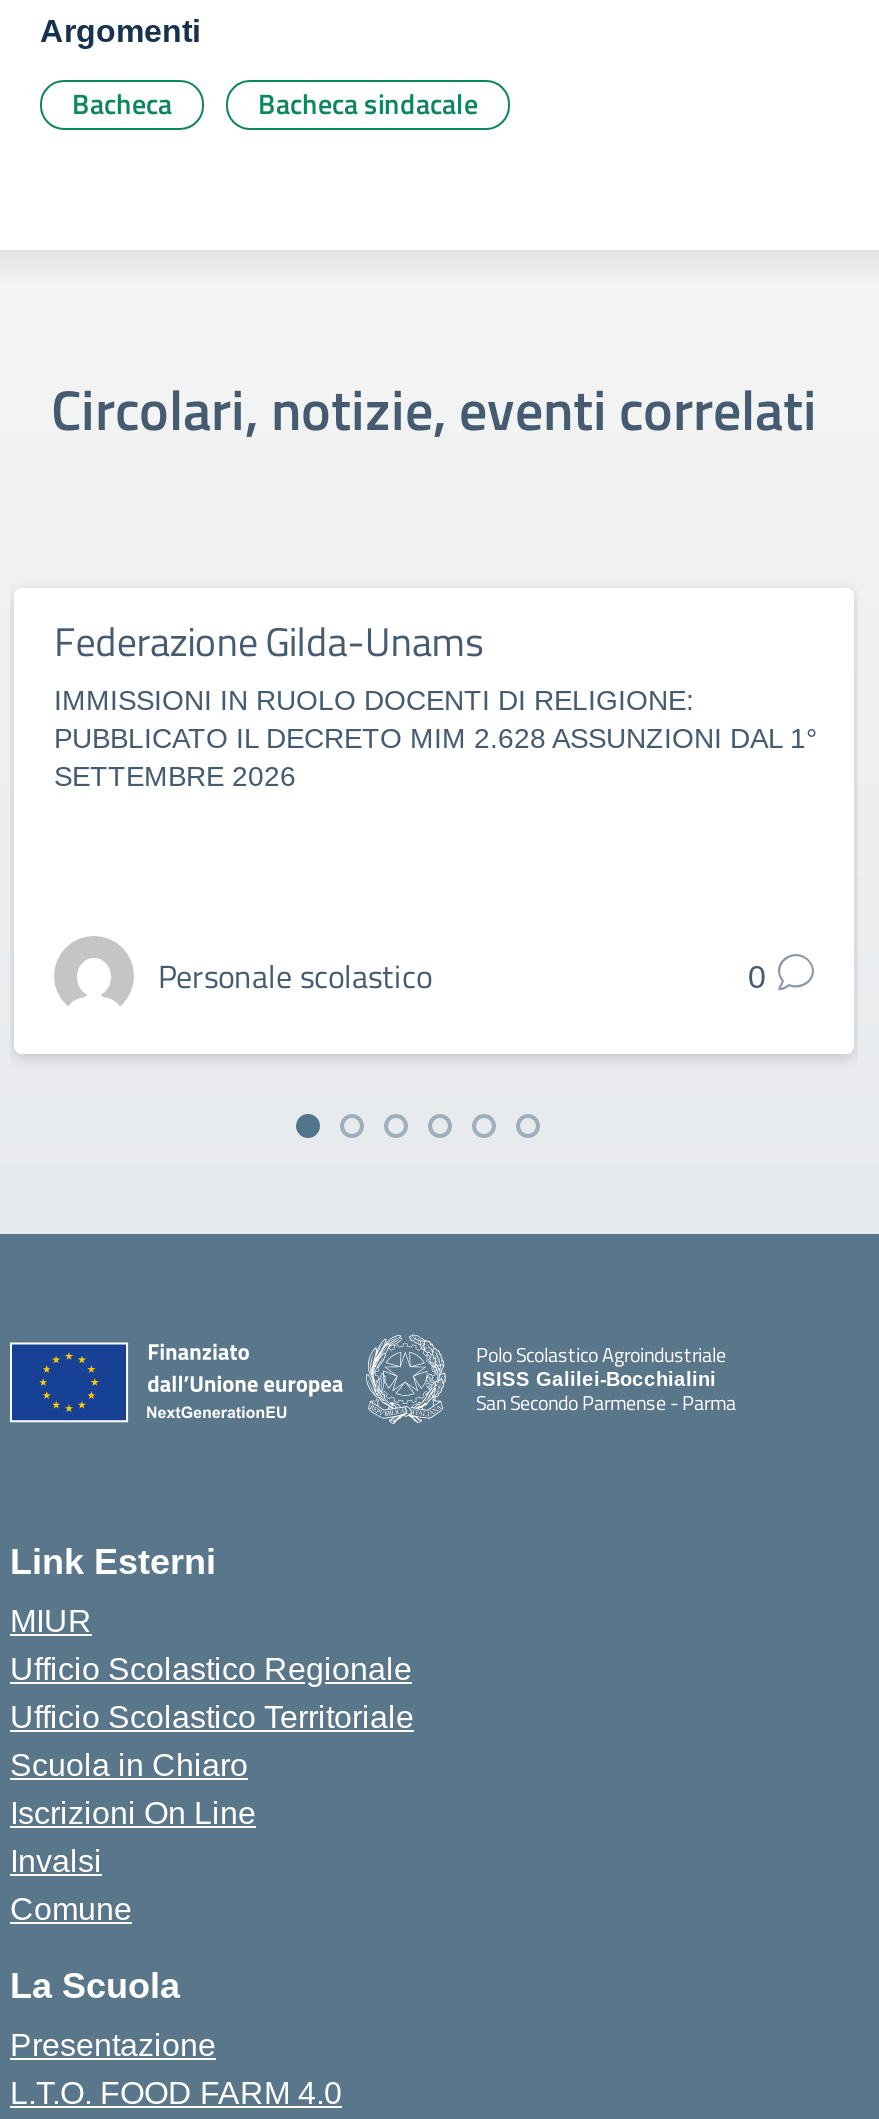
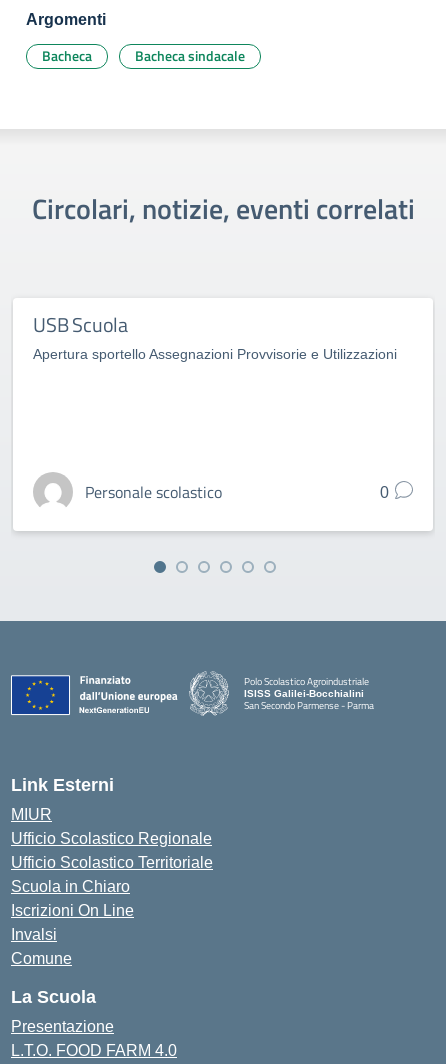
[54,610,818,792] Federazione Gilda-Unams | IMMISSIONI IN RUOLO DOCENTI DI RELIGIONE: | PUBBLICATO IL DECRETO MIM 2.628 ASSUNZIONI DAL 1° | SETTEMBRE 2026 -> [33,309,397,362] USB Scuola | Apertura sportello Assegnazioni Provvisorie e Utilizzazioni

